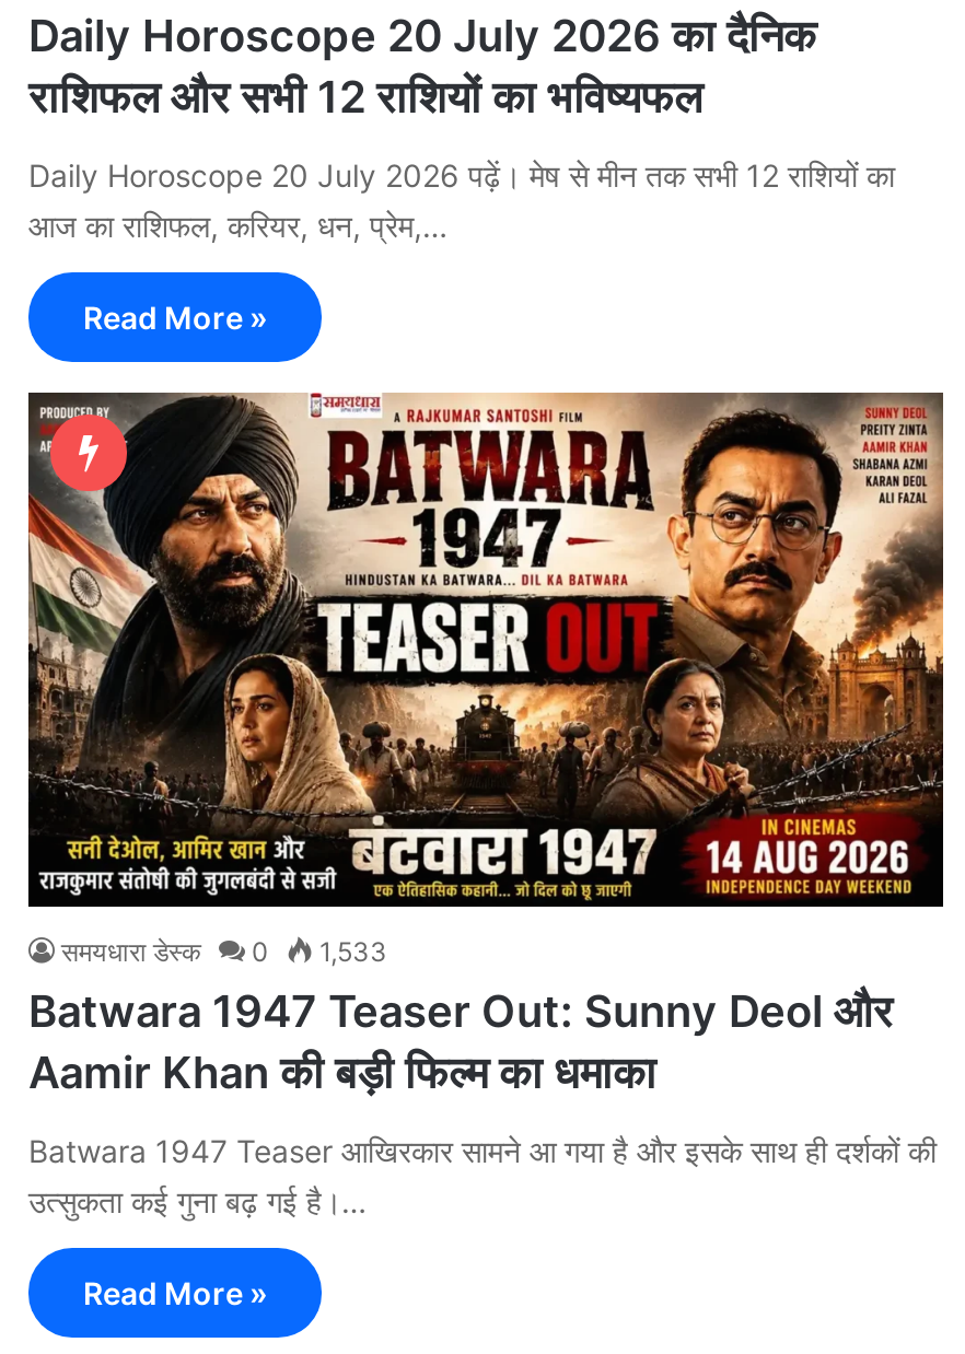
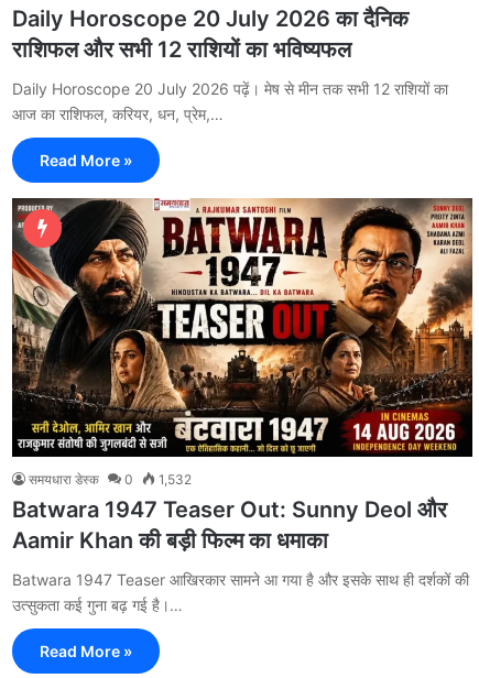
[61,936,387,968] समयधारा डेस्क 0 1,533 -> [29,471,192,488] समयधारा डेस्क 0 1,532

